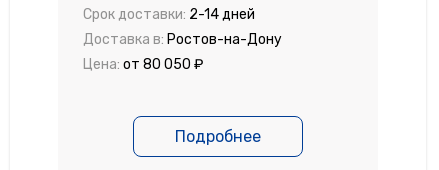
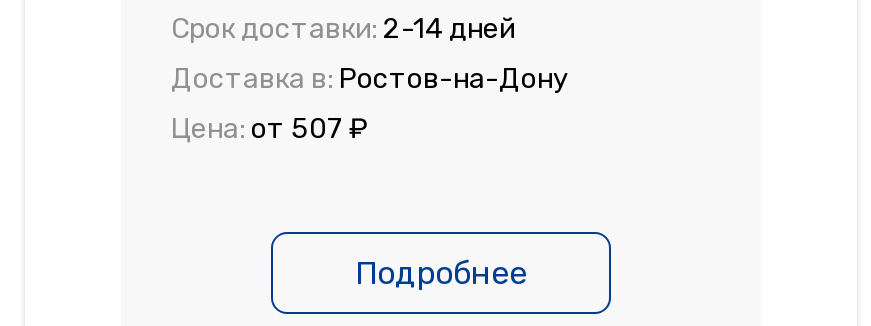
[83,56,203,73] Цена: от 80 050 ₽ -> [171,111,367,145] Цена: от 507 ₽

